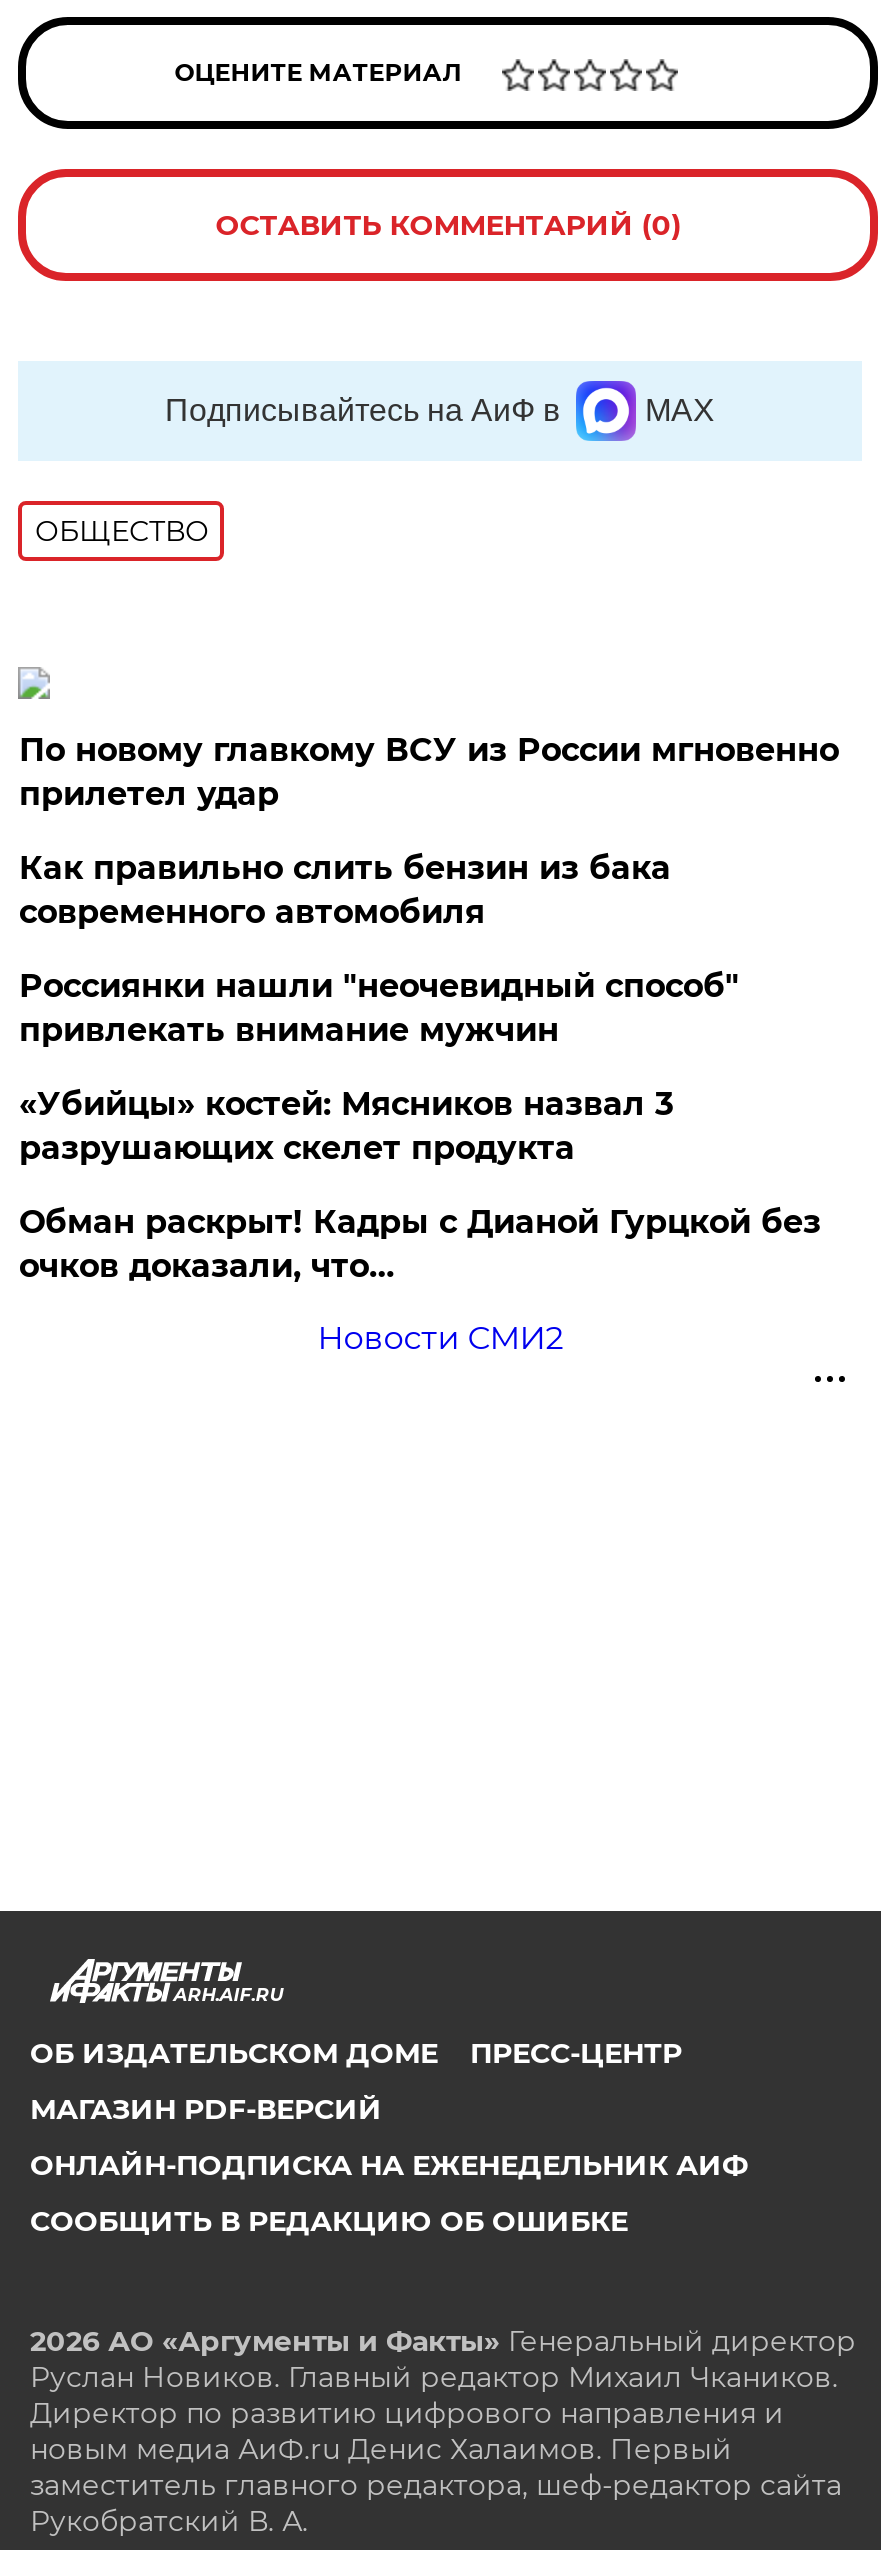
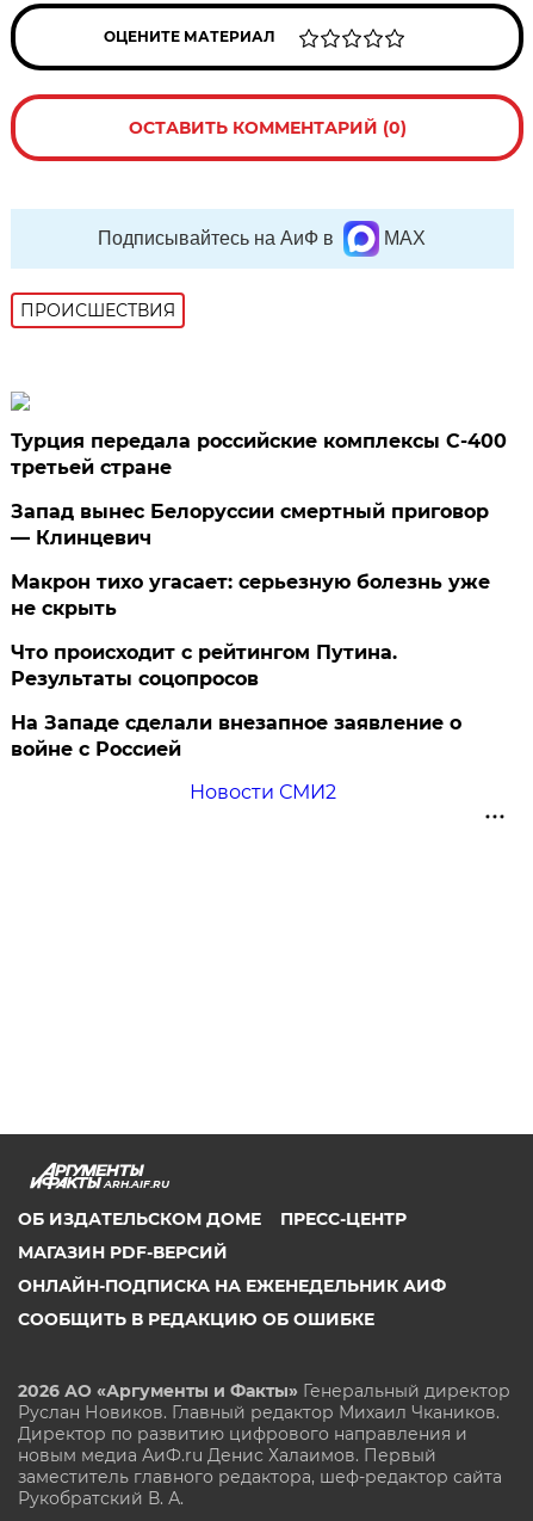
[35,513,209,549] ОБЩЕСТВО -> [21,300,176,321] ПРОИСШЕСТВИЯ
[19,731,839,813] По новому главкому ВСУ из России мгновенно | прилетел удар -> [11,430,507,479] Турция передала российские комплексы С-400 | третьей стране
[19,849,671,931] Как правильно слить бензин из бака | современного автомобиля -> [11,500,489,549] Запад вынес Белоруссии смертный приговор | — Клинцевич
[19,967,739,1049] Россиянки нашли "неочевидный способ" | привлекать внимание мужчин -> [11,571,491,620] Макрон тихо угасает: серьезную болезнь уже | не скрыть
[19,1085,673,1167] «Убийцы» костей: Мясников назвал 3 | разрушающих скелет продукта -> [11,641,398,690] Что происходит с рейтингом Путина. | Результаты соцопросов
[19,1203,821,1285] Обман раскрыт! Кадры с Дианой Гурцкой без | очков доказали, что… -> [11,711,462,760] На Западе сделали внезапное заявление о | войне с Россией

